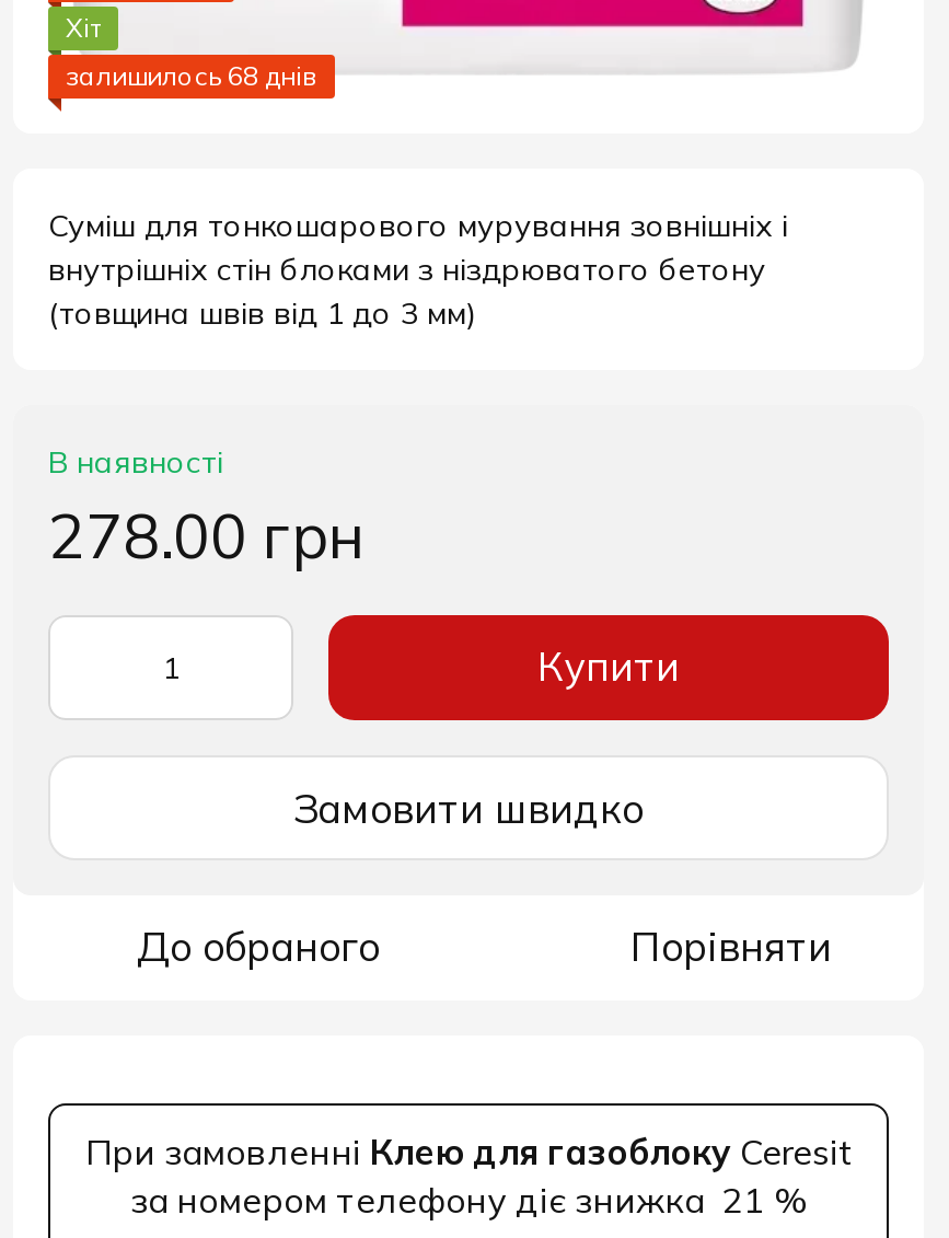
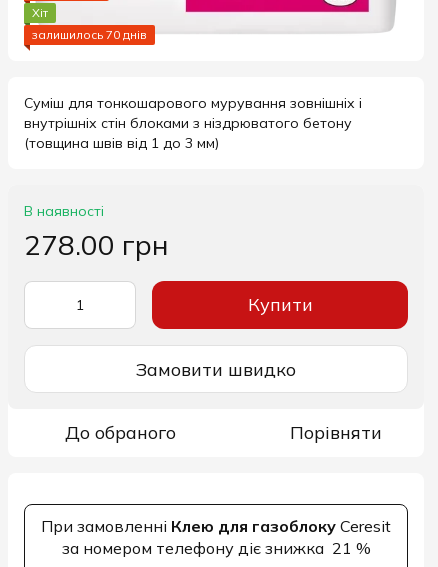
[66,60,317,93] залишилось 68 днів -> [32,27,147,42] залишилось 70 днів

